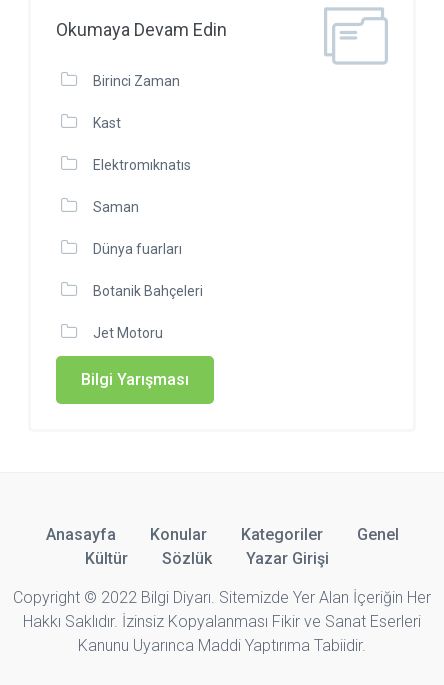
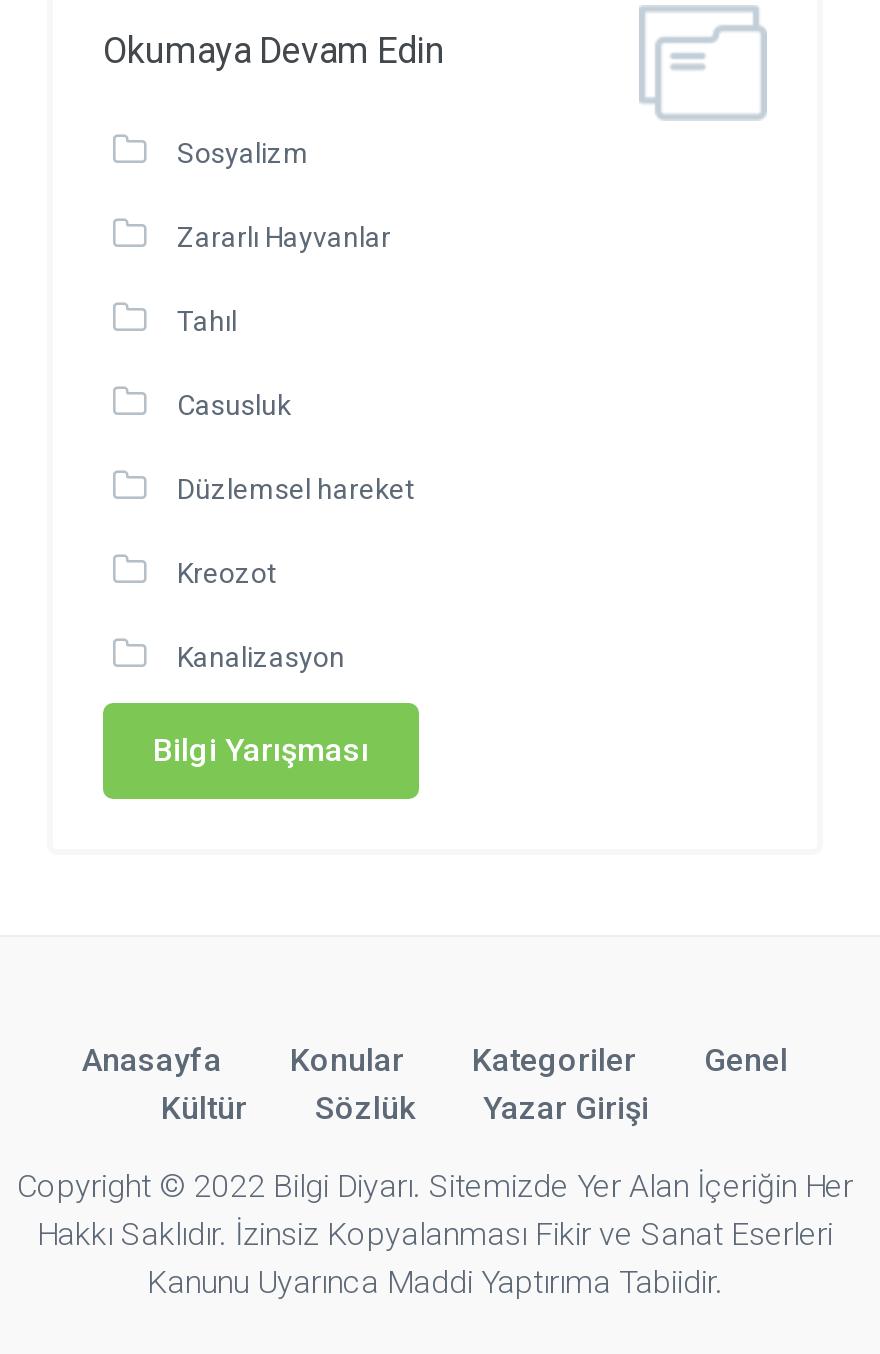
[93,73,180,89] Birinci Zaman -> [177,137,309,169] Sosyalizm
[93,115,121,131] Kast -> [177,221,391,253] Zararlı Hayvanlar
[93,157,191,173] Elektromıknatıs -> [177,305,237,337] Tahıl
[93,199,139,215] Saman -> [177,389,291,421] Casusluk
[93,241,182,257] Dünya fuarları -> [177,473,415,505] Düzlemsel hareket
[93,283,203,299] Botanik Bahçeleri -> [177,557,277,589] Kreozot
[93,325,163,341] Jet Motoru -> [177,641,345,673] Kanalizasyon

